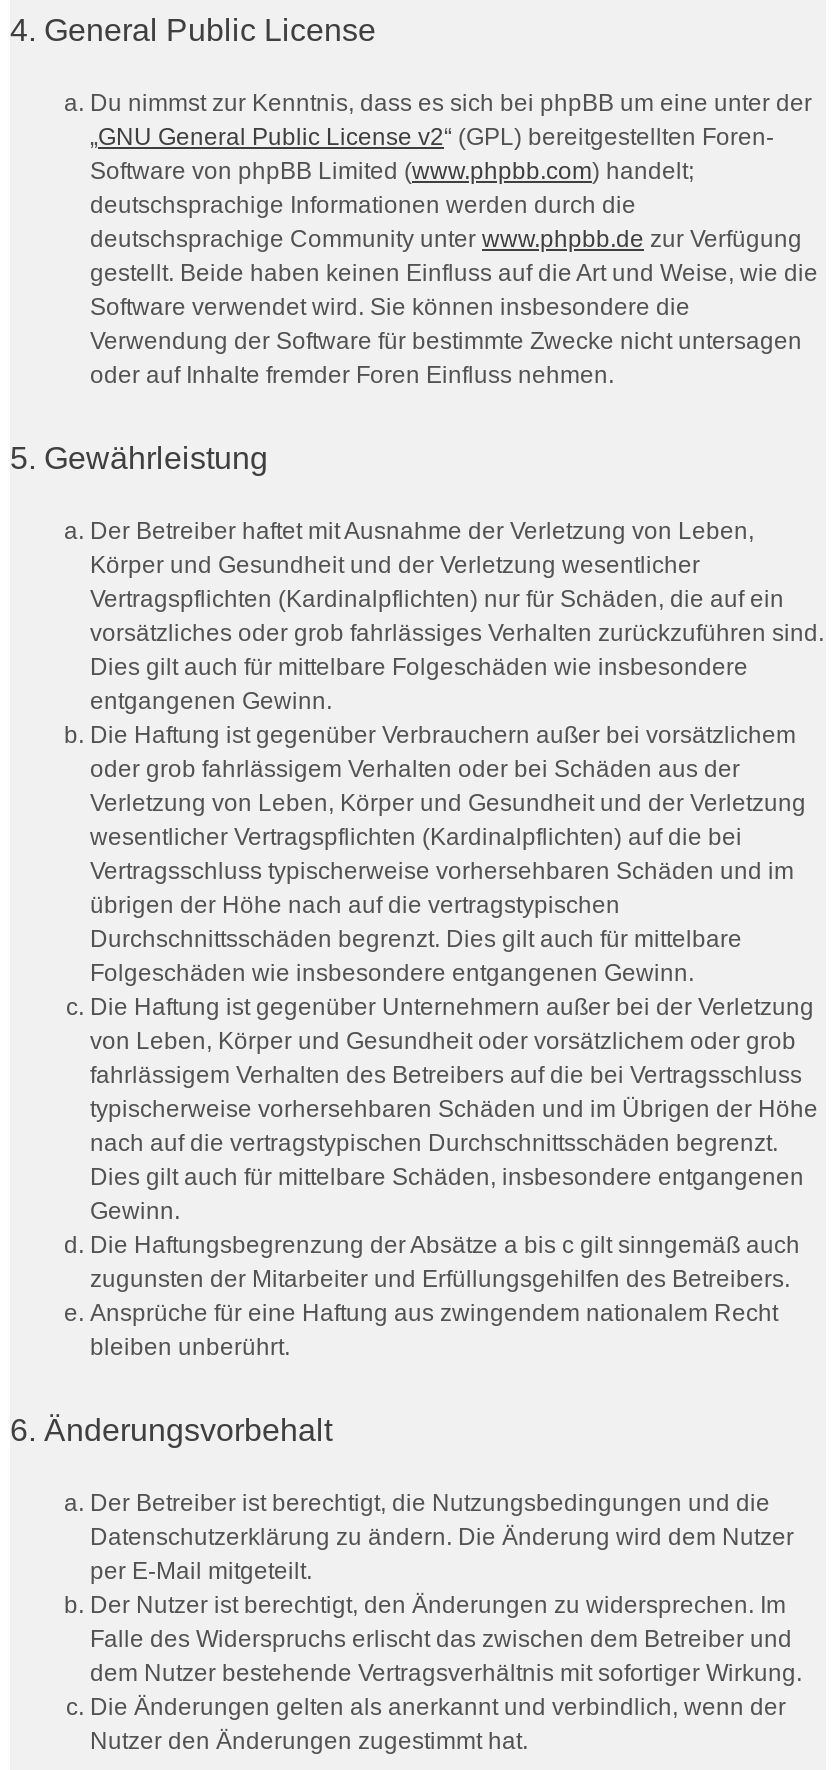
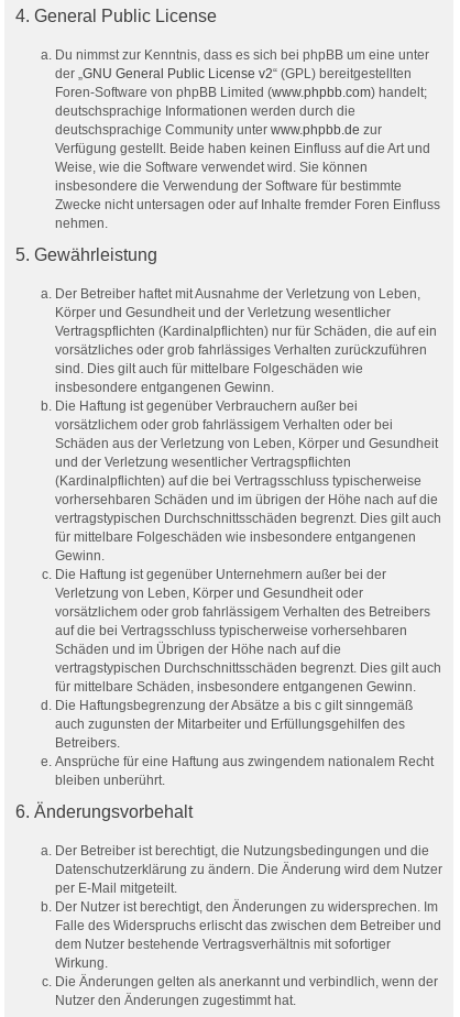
[90,619,824,1191] vorsätzliches oder grob fahrlässiges Verhalten zurückzuführen sind. | Dies gilt auch für mittelbare Folgeschäden wie insbesondere | entgangenen Gewinn. | Die Haftung ist gegenüber Verbrauchern außer bei vorsätzlichem | oder grob fahrlässigem Verhalten oder bei Schäden aus der | Verletzung von Leben, Körper und Gesundheit und der Verletzung | wesentlicher Vertragspflichten (Kardinalpflichten) auf die bei | Vertragsschluss typischerweise vorhersehbaren Schäden und im | übrigen der Höhe nach auf die vertragstypischen | Durchschnittsschäden begrenzt. Dies gilt auch für mittelbare | Folgeschäden wie insbesondere entgangenen Gewinn. | Die Haftung ist gegenüber Unternehmern außer bei der Verletzung | von Leben, Körper und Gesundheit oder vorsätzlichem oder grob | fahrlässigem Verhalten des Betreibers auf die bei Vertragsschluss | typischerweise vorhersehbaren Schäden und im Übrigen der Höhe | nach auf die vertragstypischen Durchschnittsschäden begrenzt. | Dies gilt auch für mittelbare Schäden, insbesondere entgangenen -> [55,343,441,545] vorsätzliches oder grob fahrlässiges Verhalten zurückzuführen | sind. Dies gilt auch für mittelbare Folgeschäden wie | insbesondere entgangenen Gewinn. | Die Haftung ist gegenüber Verbrauchern außer bei | vorsätzlichem oder grob fahrlässigem Verhalten oder bei | Schäden aus der Verletzung von Leben, Körper und Gesundheit | und der Verletzung wesentlicher Vertragspflichten | (Kardinalpflichten) auf die bei Vertragsschluss typischerweise | vorhersehbaren Schäden und im übrigen der Höhe nach auf die | vertragstypischen Durchschnittsschäden begrenzt. Dies gilt auch | für mittelbare Folgeschäden wie insbesondere entgangenen
moved [90,1197,180,1225] -> [55,548,105,564]: Gewinn.
[90,1231,800,1293] Die Haftungsbegrenzung der Absätze a bis c gilt sinngemäß auch | zugunsten der Mitarbeiter und Erfüllungsgehilfen des Betreibers. -> [55,567,441,751] Die Haftung ist gegenüber Unternehmern außer bei der | Verletzung von Leben, Körper und Gesundheit oder | vorsätzlichem oder grob fahrlässigem Verhalten des Betreibers | auf die bei Vertragsschluss typischerweise vorhersehbaren | Schäden und im Übrigen der Höhe nach auf die | vertragstypischen Durchschnittsschäden begrenzt. Dies gilt auch | für mittelbare Schäden, insbesondere entgangenen Gewinn. | Die Haftungsbegrenzung der Absätze a bis c gilt sinngemäß | auch zugunsten der Mitarbeiter und Erfüllungsgehilfen des | Betreibers.

